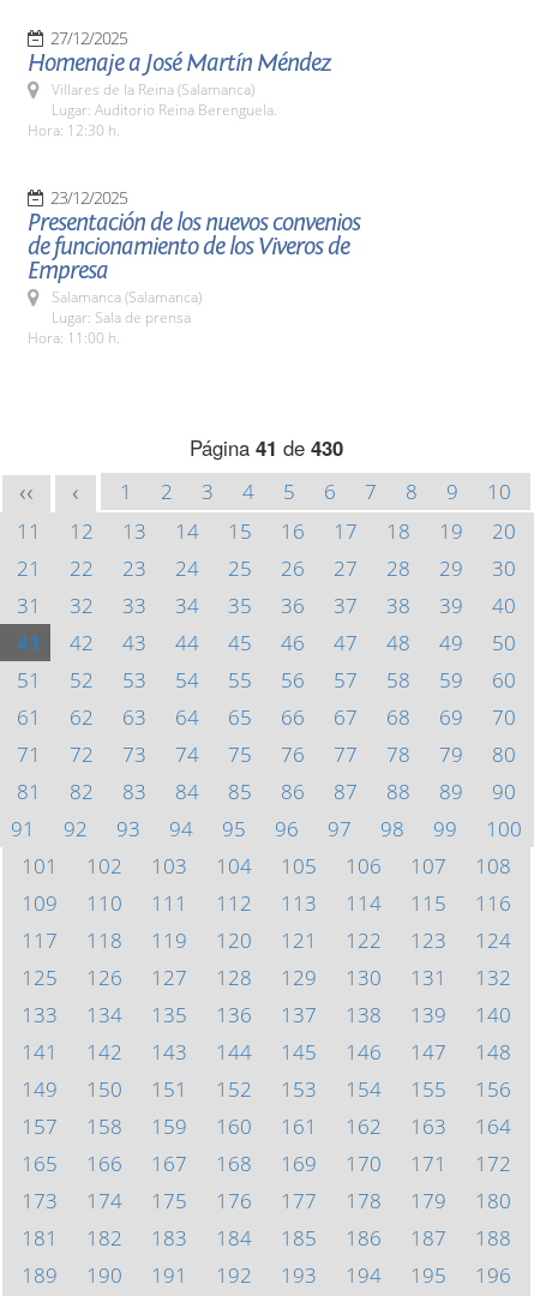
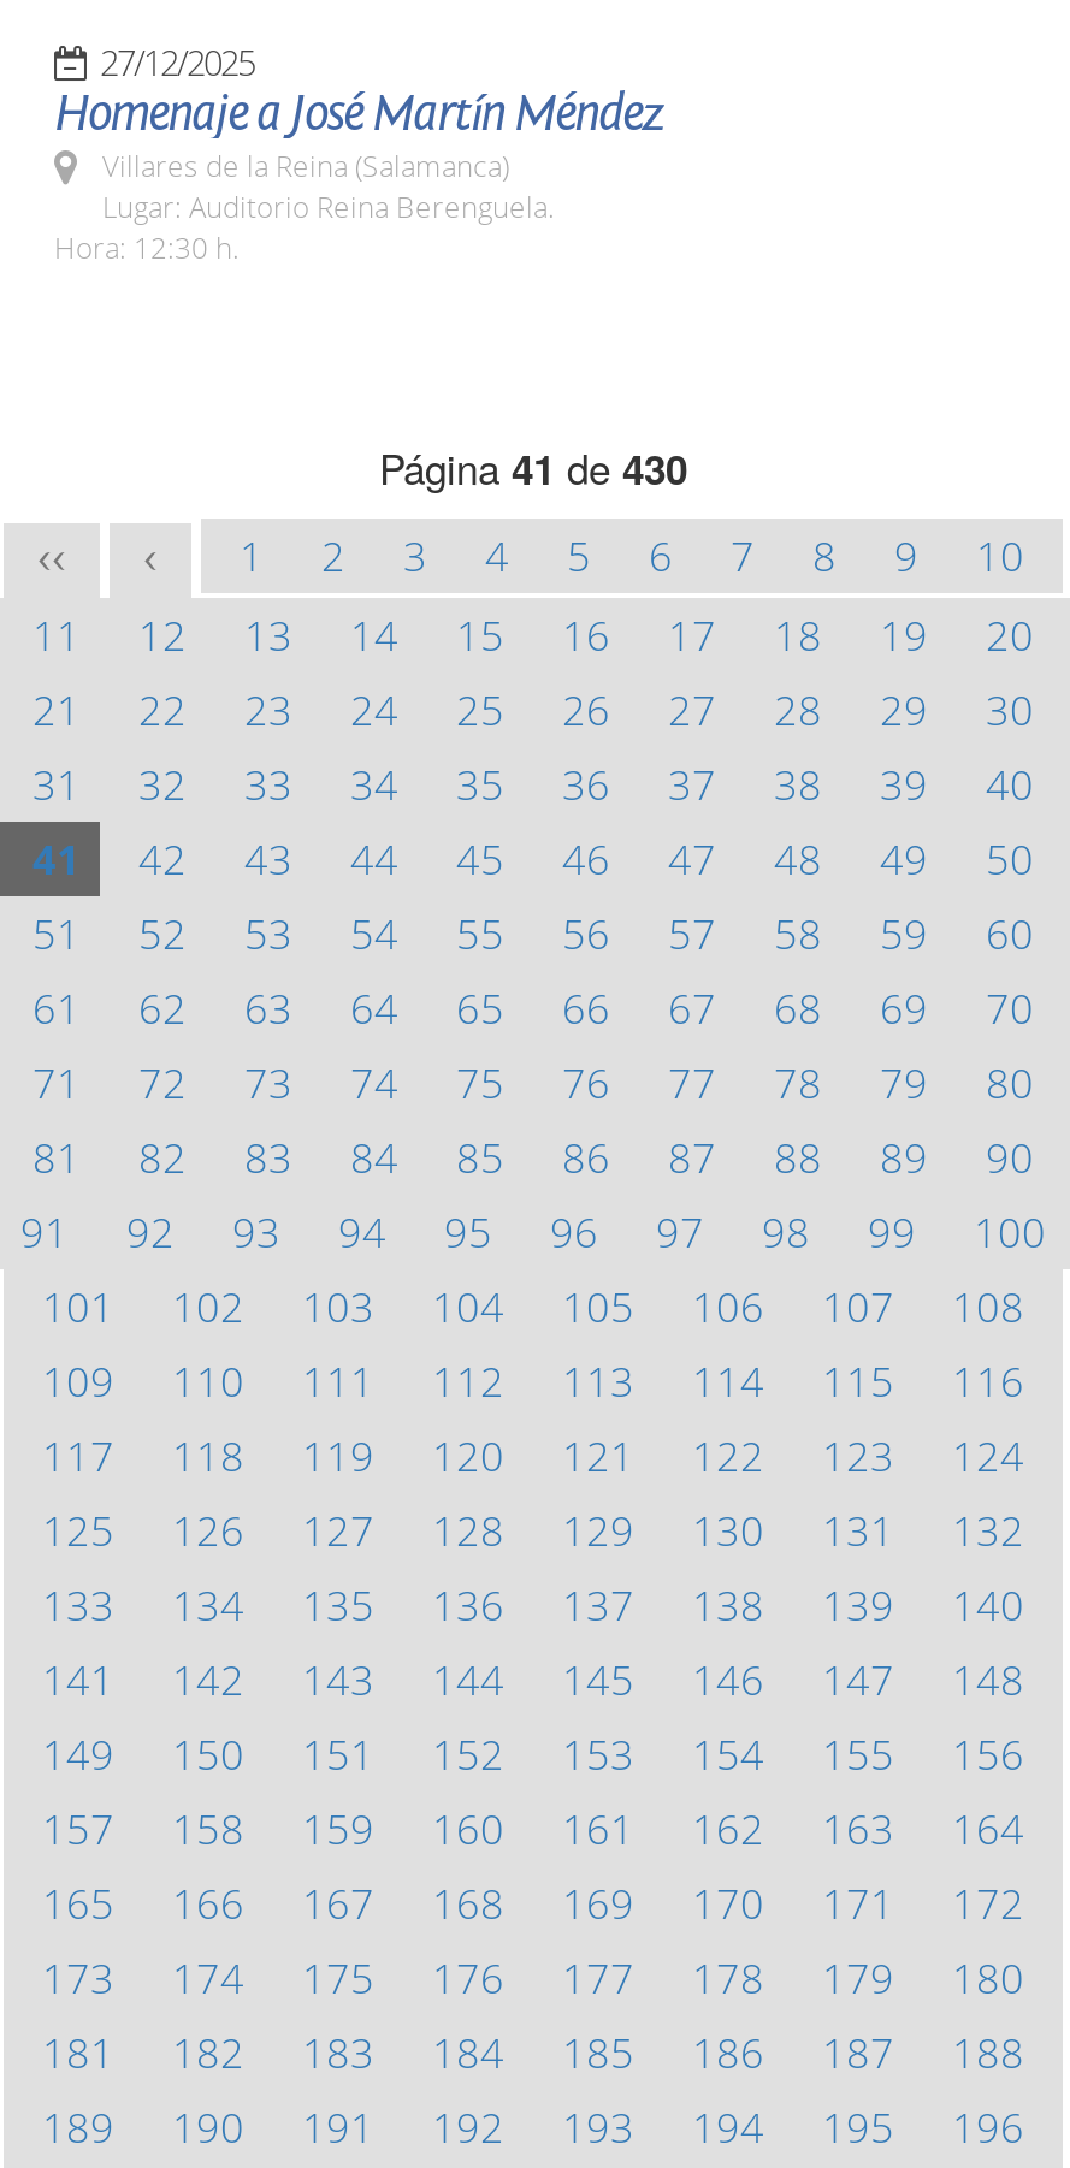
[28,186,360,348] 23/12/2025 | Presentación de los nuevos convenios | de funcionamiento de los Viveros de | Empresa | Salamanca (Salamanca) | Lugar: Sala de prensa | Hora: 11:00 h. -> none

